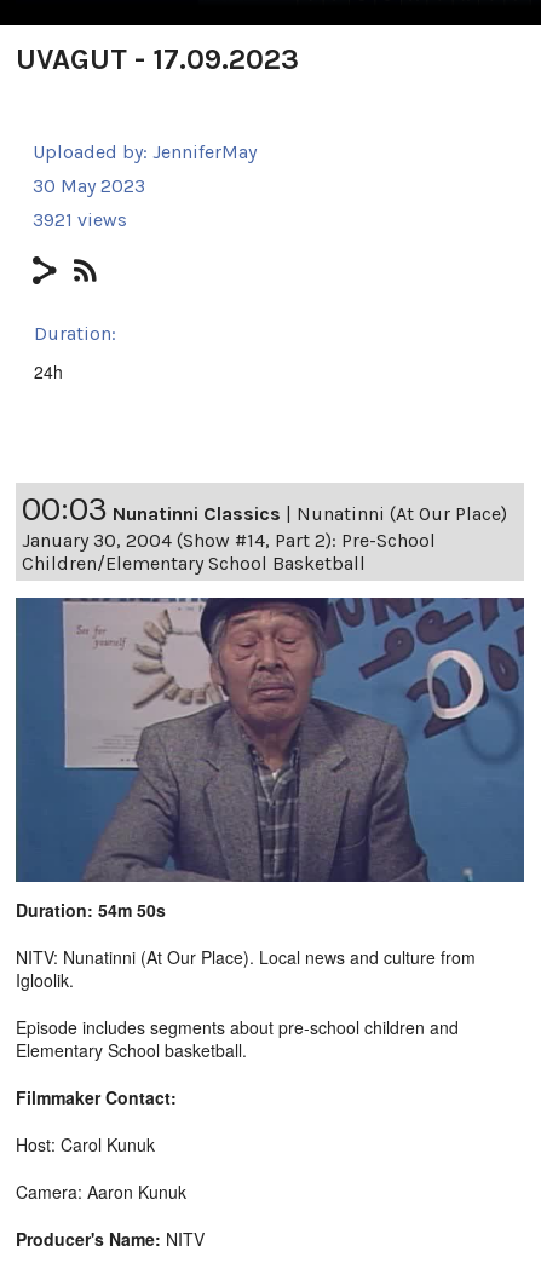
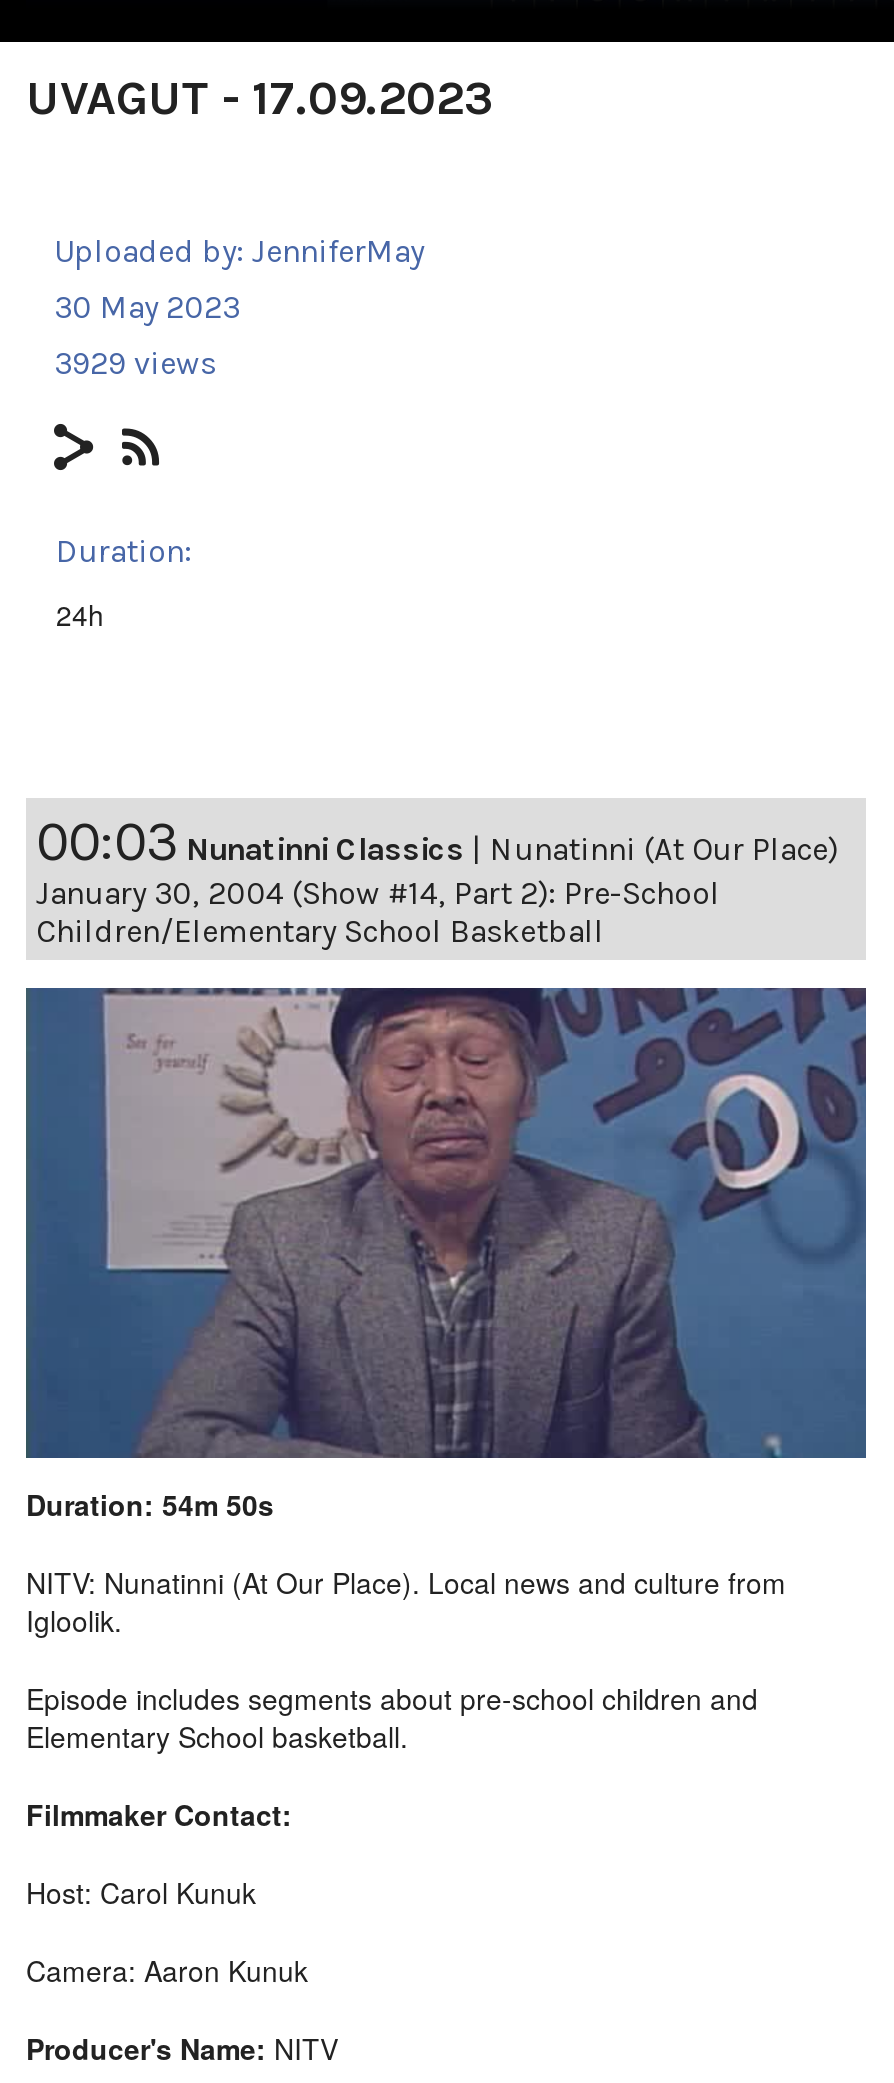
[33,208,127,231] 3921 views -> [54,344,216,382] 3929 views

